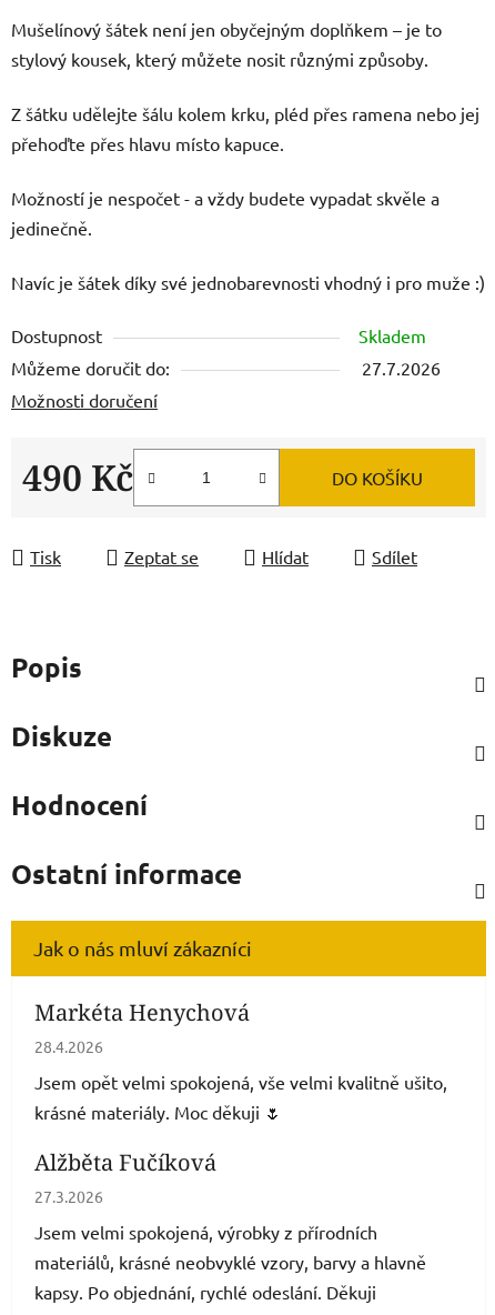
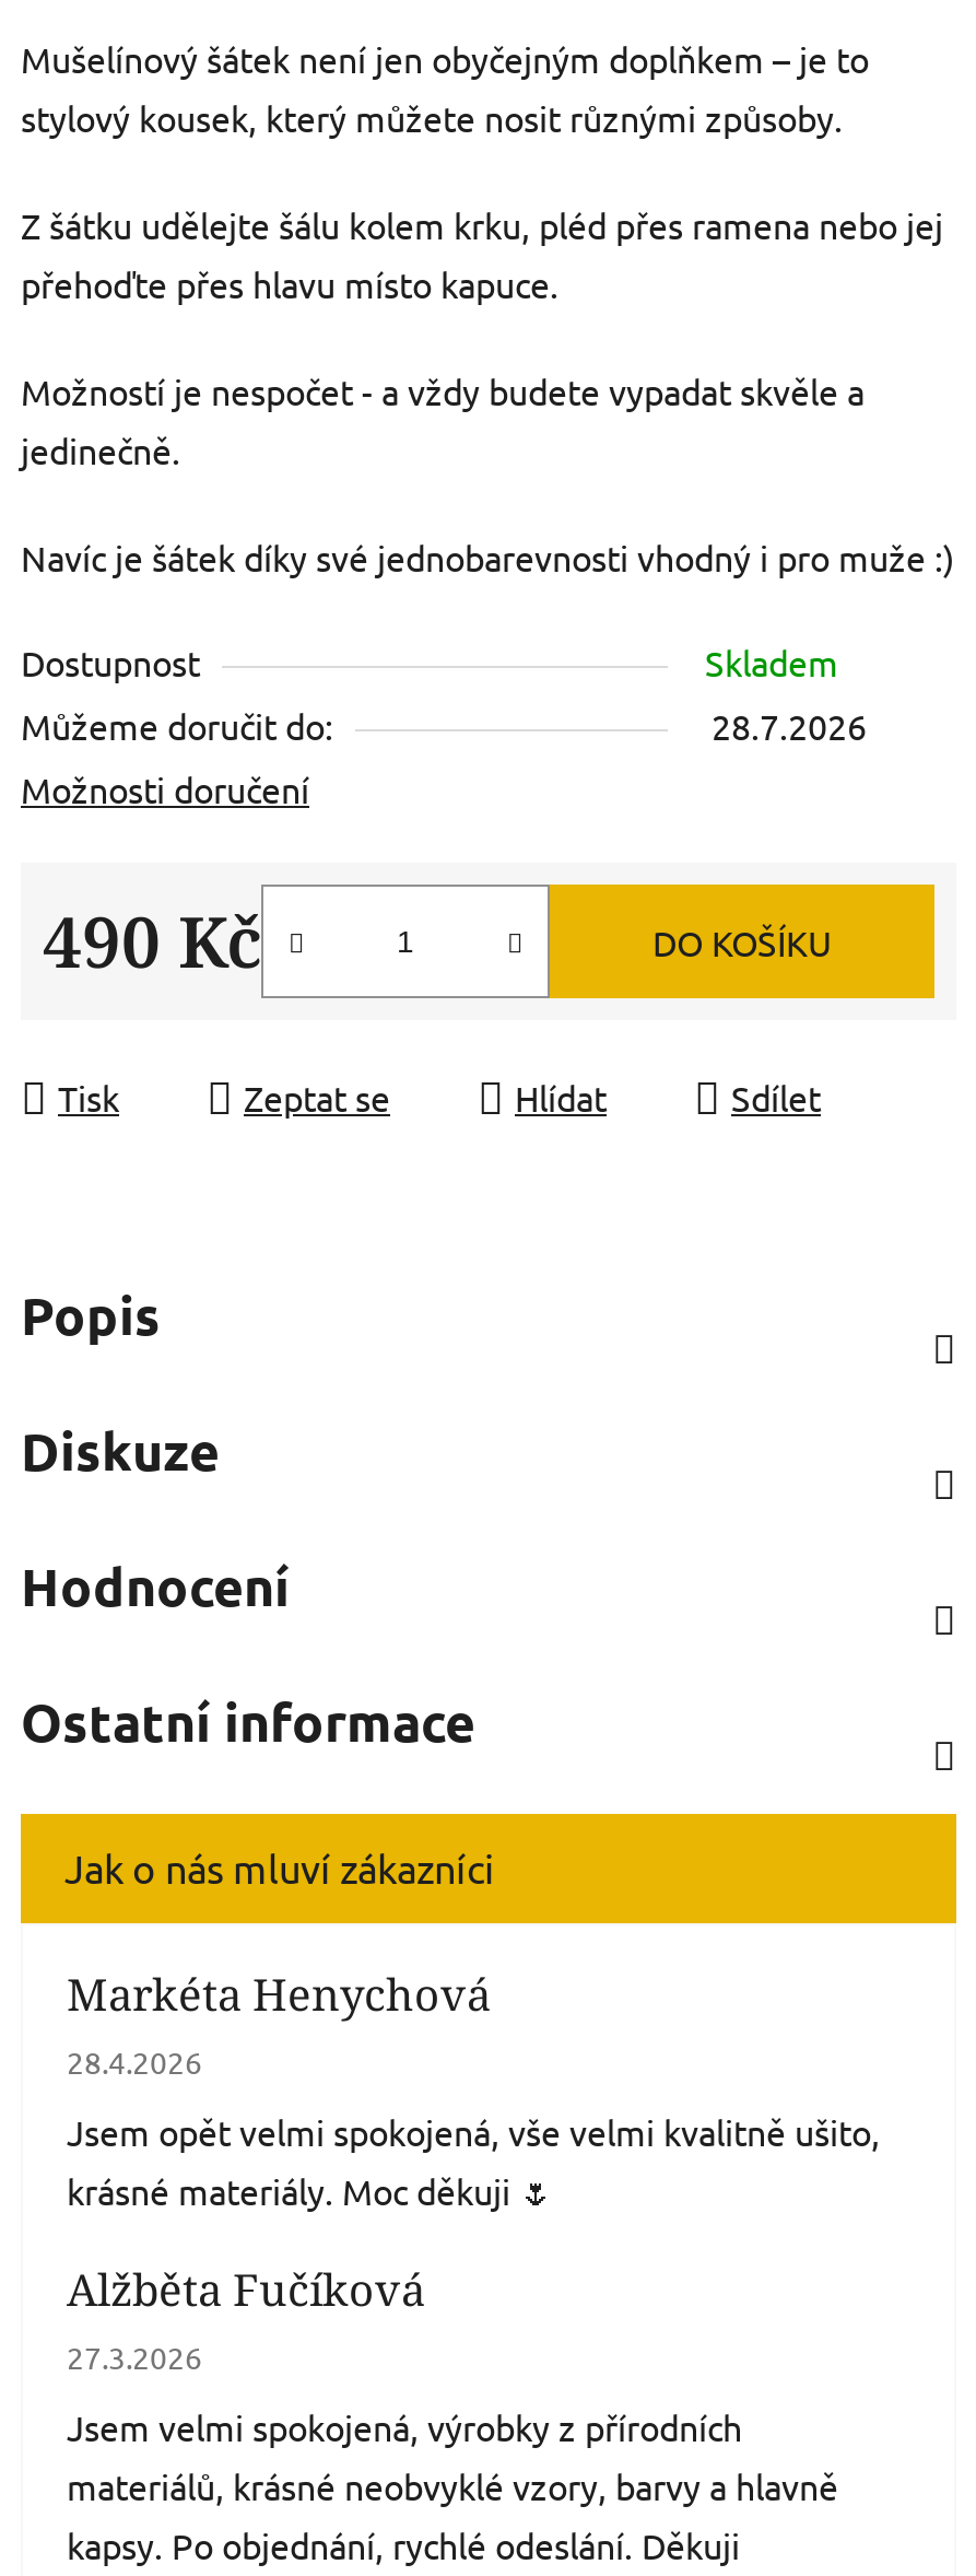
[362,356,441,379] 27.7.2026 -> [712,703,867,747] 28.7.2026

